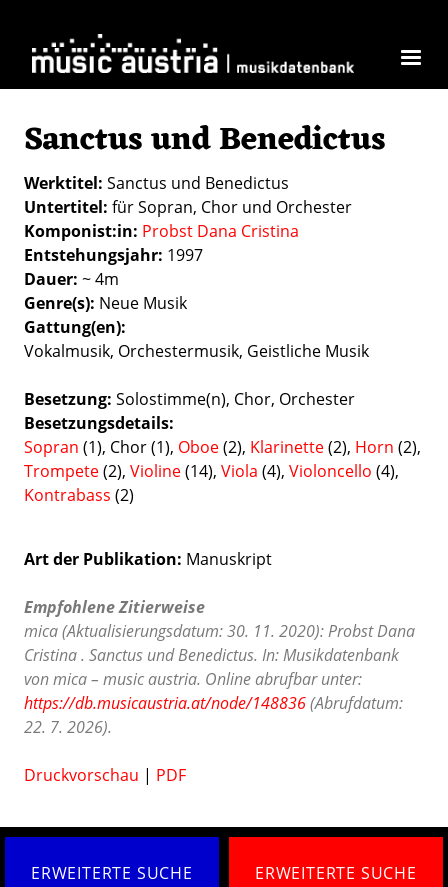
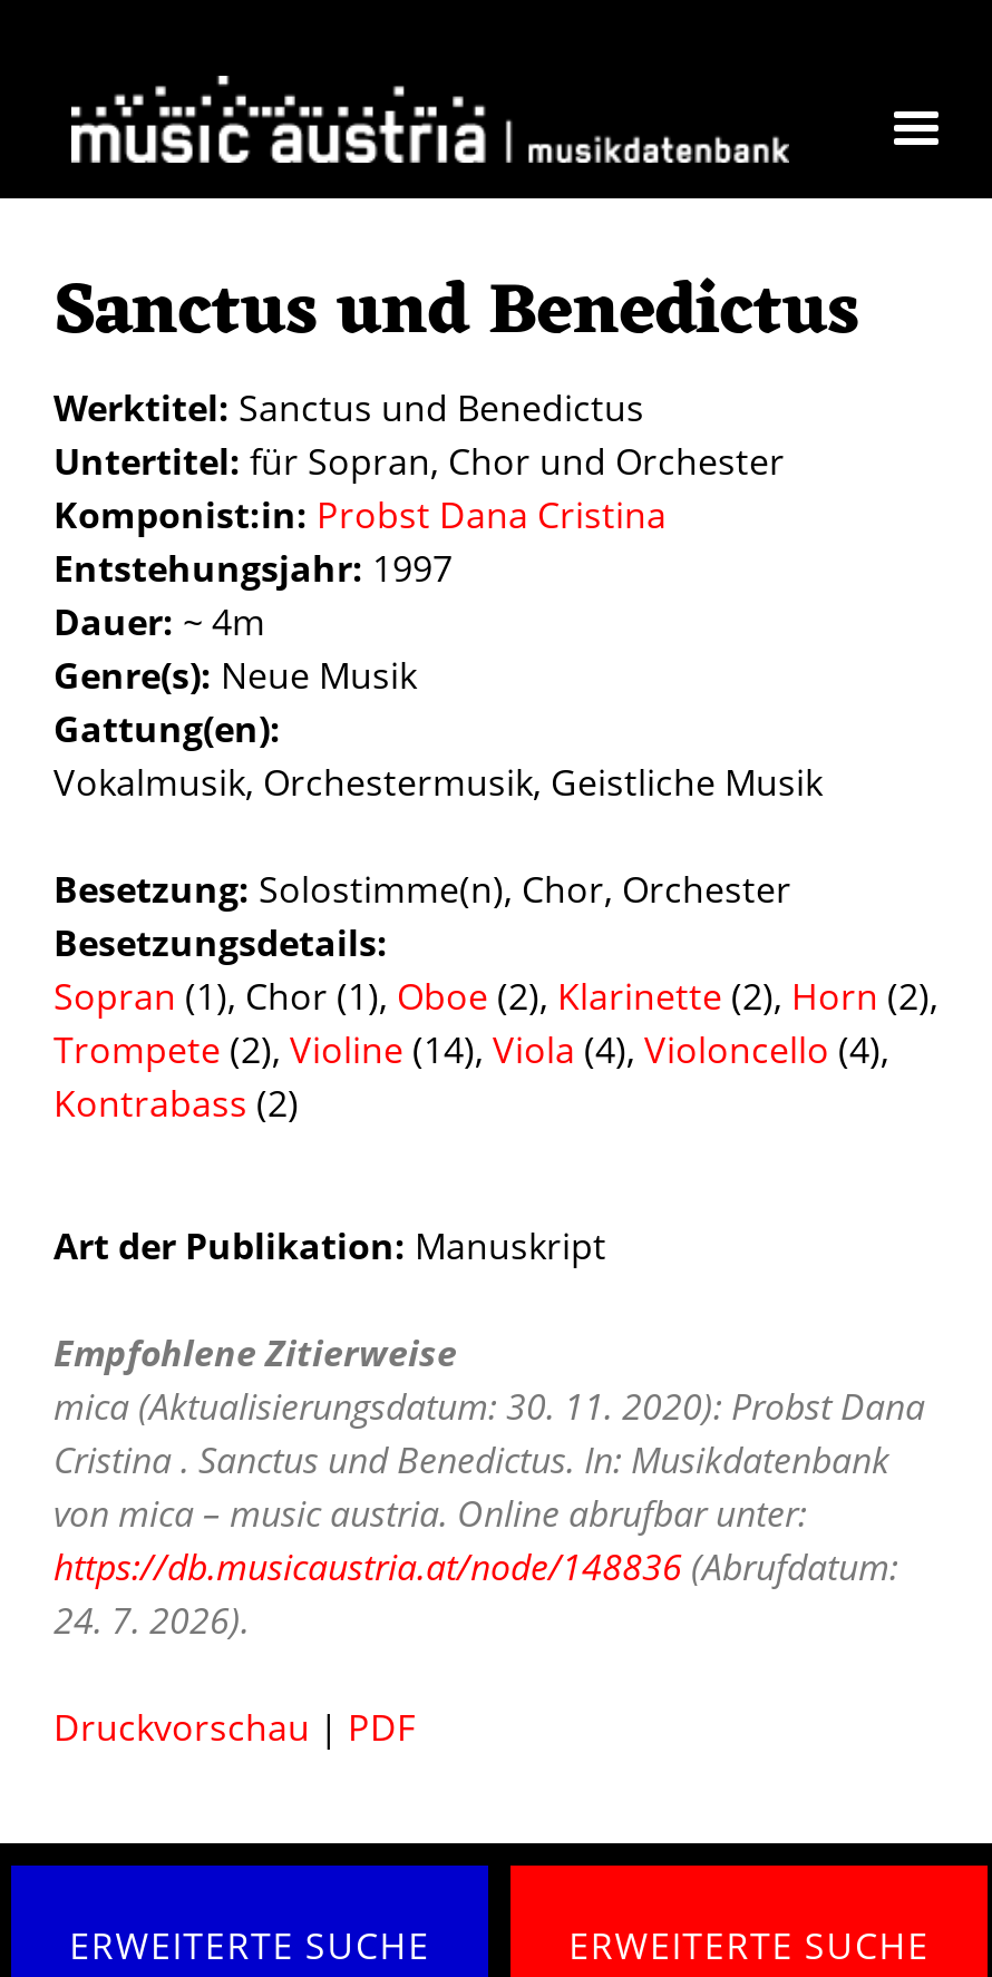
[24,716,112,738] 22. 7. 2026). -> [54,1596,250,1645] 24. 7. 2026).

